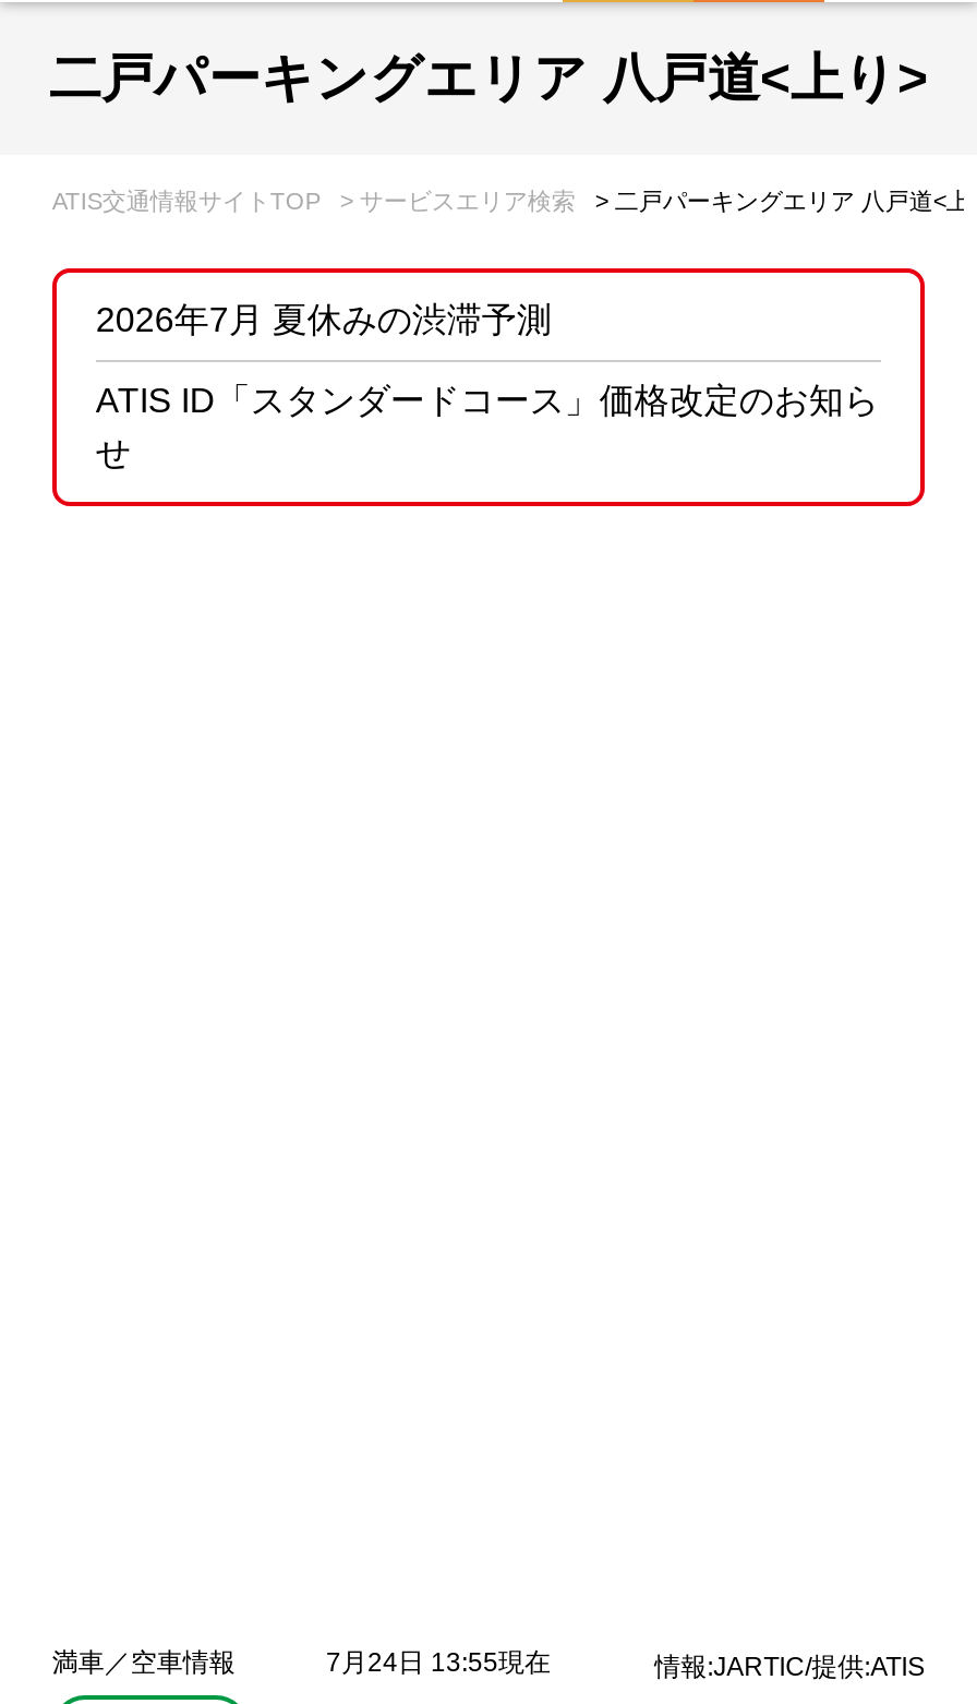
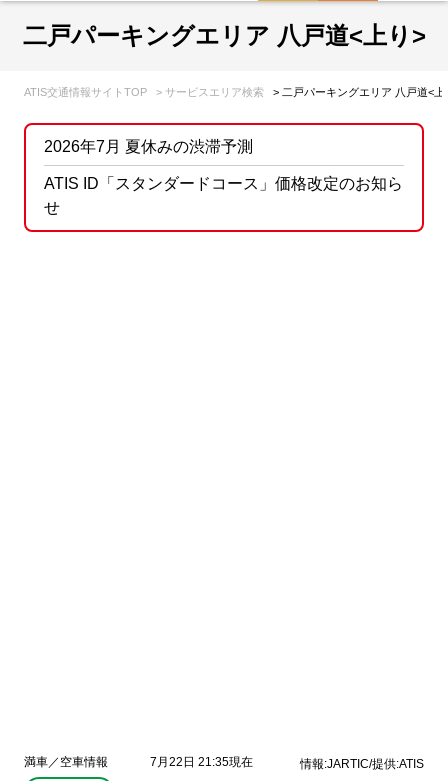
[326,1647,551,1678] 7月24日 13:55現在 -> [149,755,252,769] 7月22日 21:35現在

